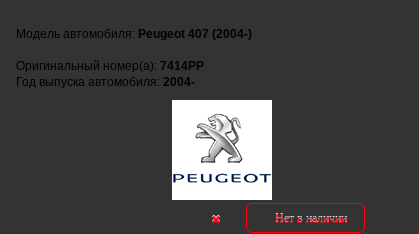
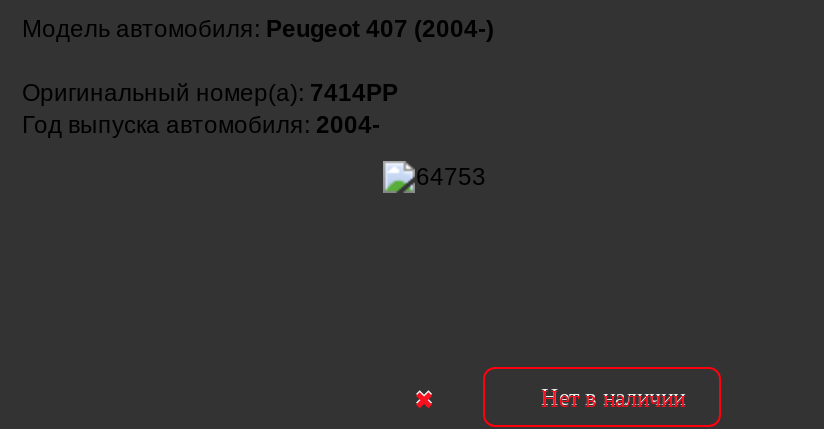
[171,99,273,201] [image] -> none

